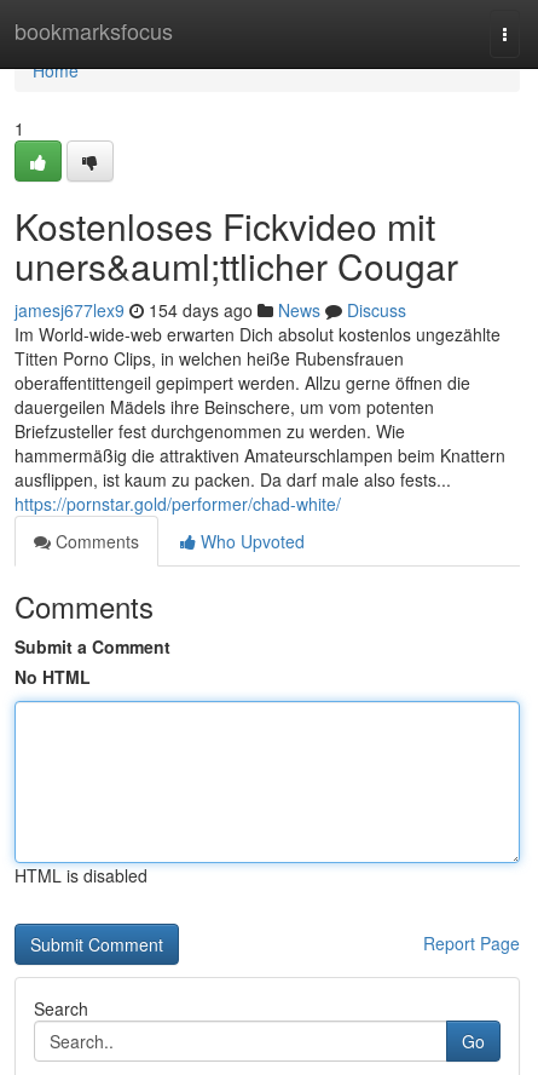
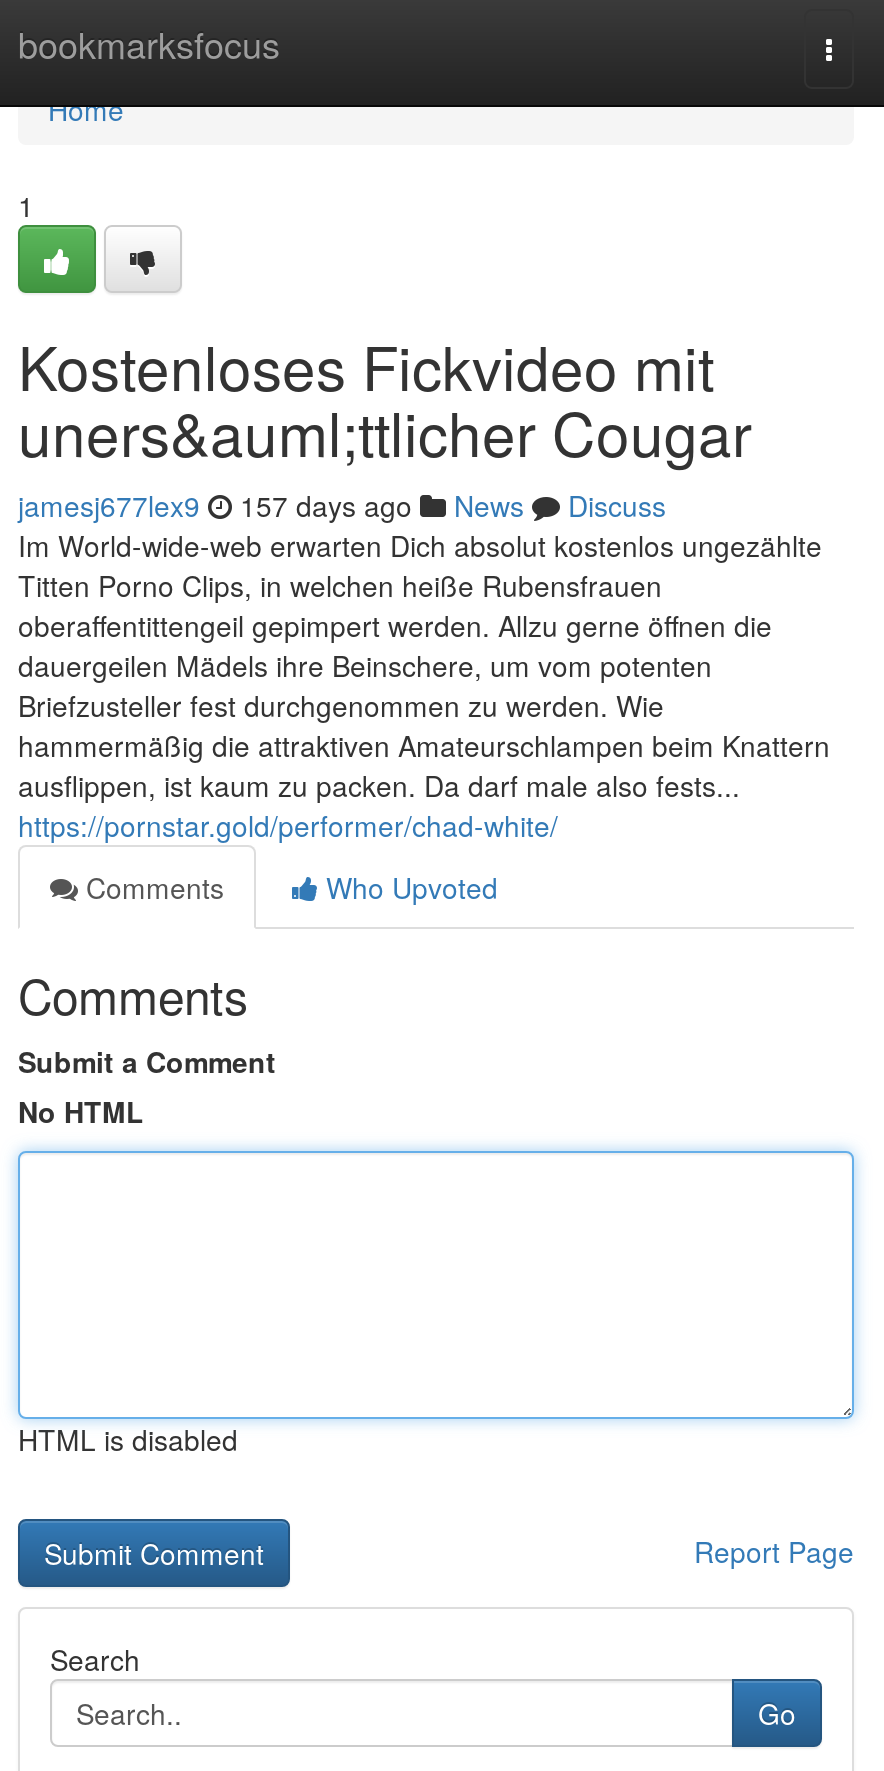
[15,298,406,322] jamesj677lex9 154 days ago News Discuss -> [18,485,666,525] jamesj677lex9 157 days ago News Discuss

